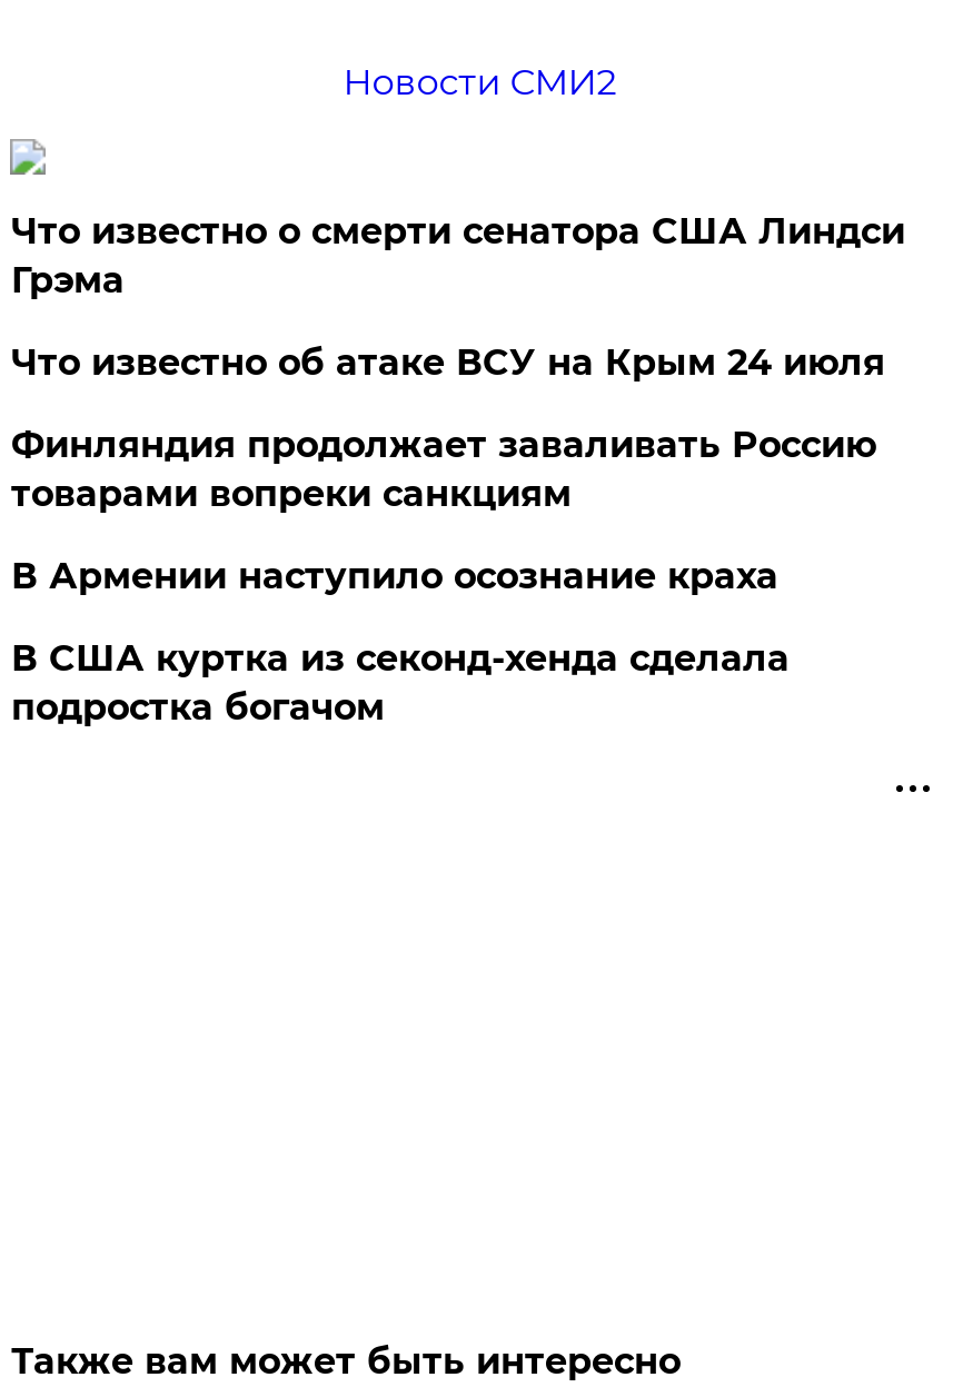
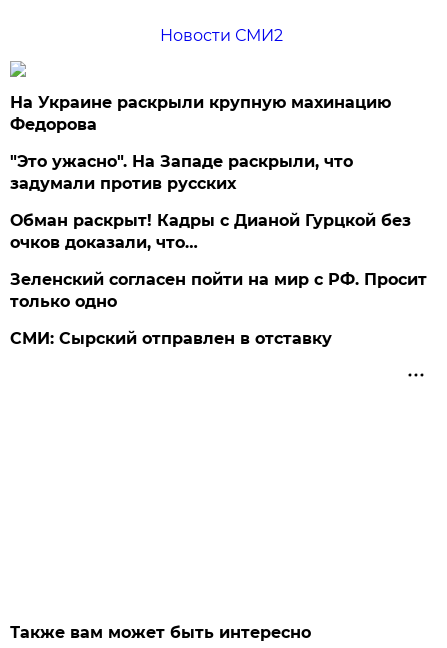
[11,212,905,303] Что известно о смерти сенатора США Линдси | Грэма -> [10,93,391,134] На Украине раскрыли крупную махинацию | Федорова
[11,343,885,385] Что известно об атаке ВСУ на Крым 24 июля -> [10,152,353,193] "Это ужасно". На Западе раскрыли, что | задумали против русских
[11,425,876,516] Финляндия продолжает заваливать Россию | товарами вопреки санкциям -> [10,211,411,252] Обман раскрыт! Кадры с Дианой Гурцкой без | очков доказали, что…
[11,556,778,599] В Армении наступило осознание краха -> [10,270,427,311] Зеленский согласен пойти на мир с РФ. Просит | только одно
[11,639,789,730] В США куртка из секонд-хенда сделала | подростка богачом -> [10,329,332,348] СМИ: Сырский отправлен в отставку

